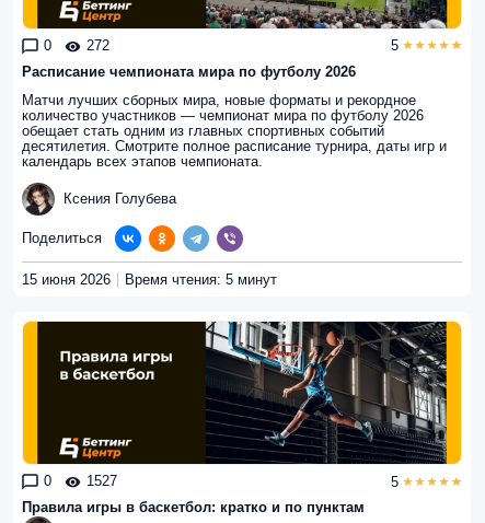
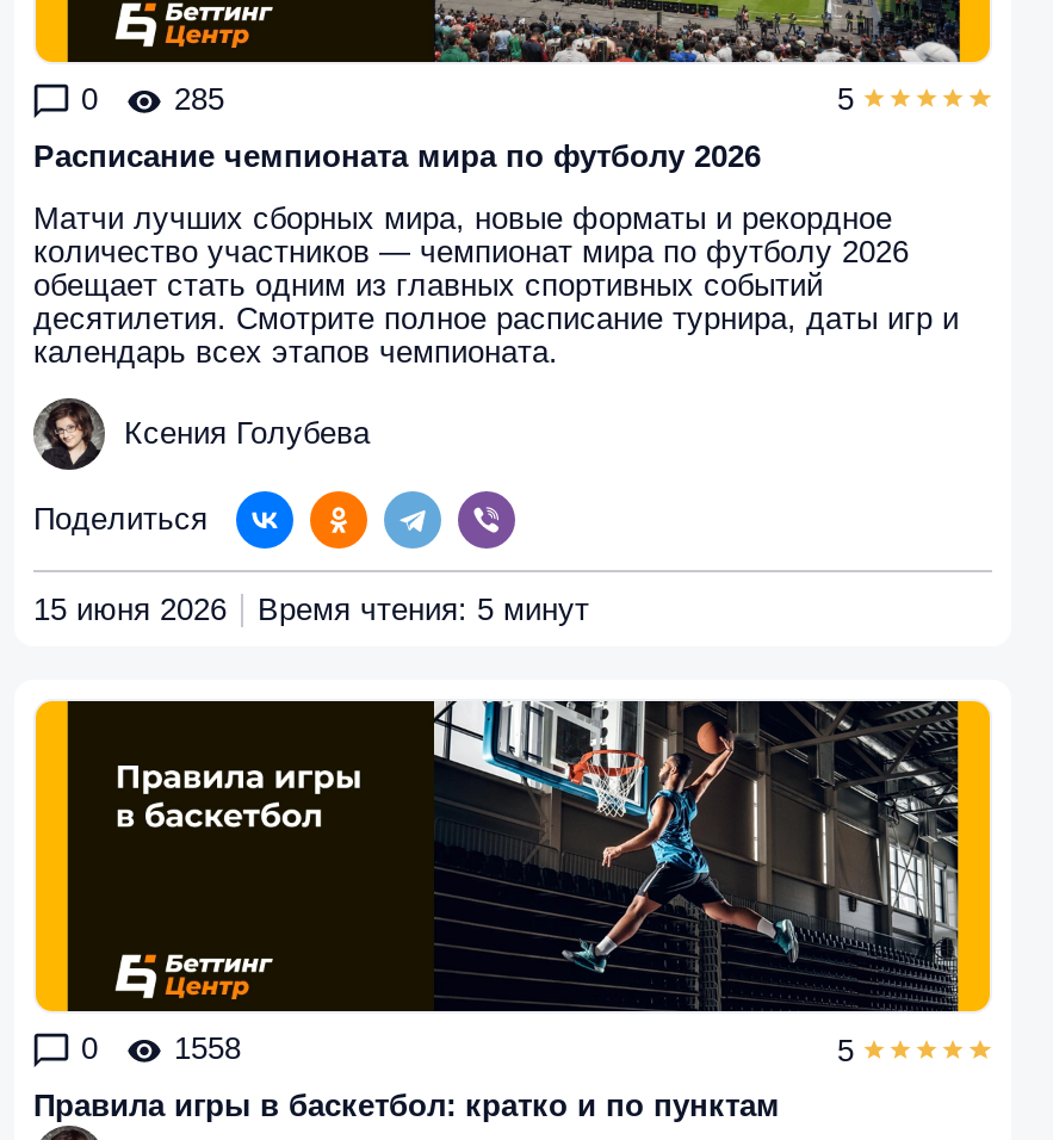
[86,37,109,53] 272 -> [174,80,224,116] 285
[86,473,117,490] 1527 -> [174,1031,241,1067] 1558

